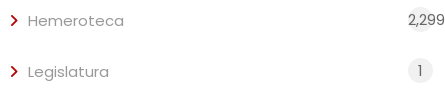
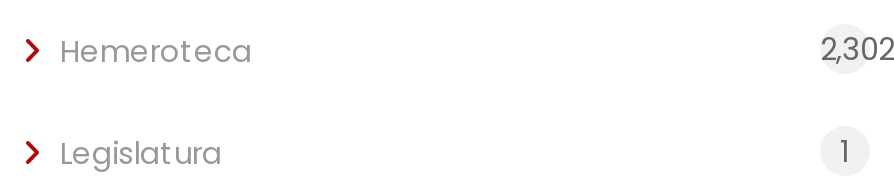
[408,9,445,30] 2,299 -> [820,28,894,70] 2,302

